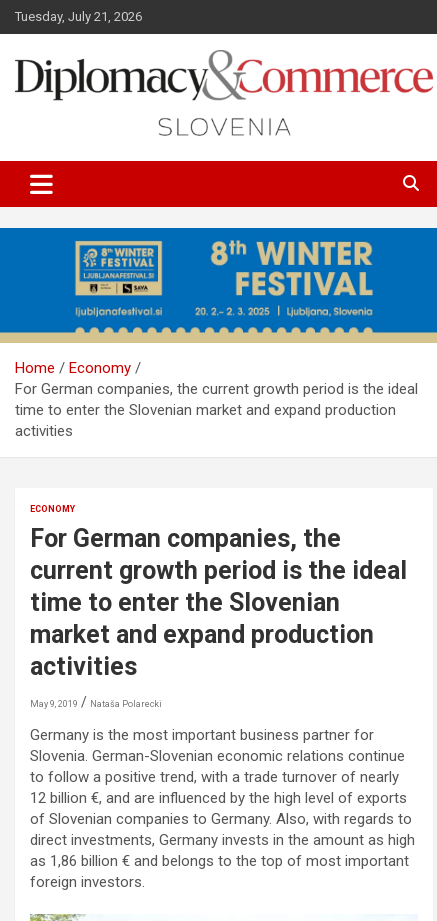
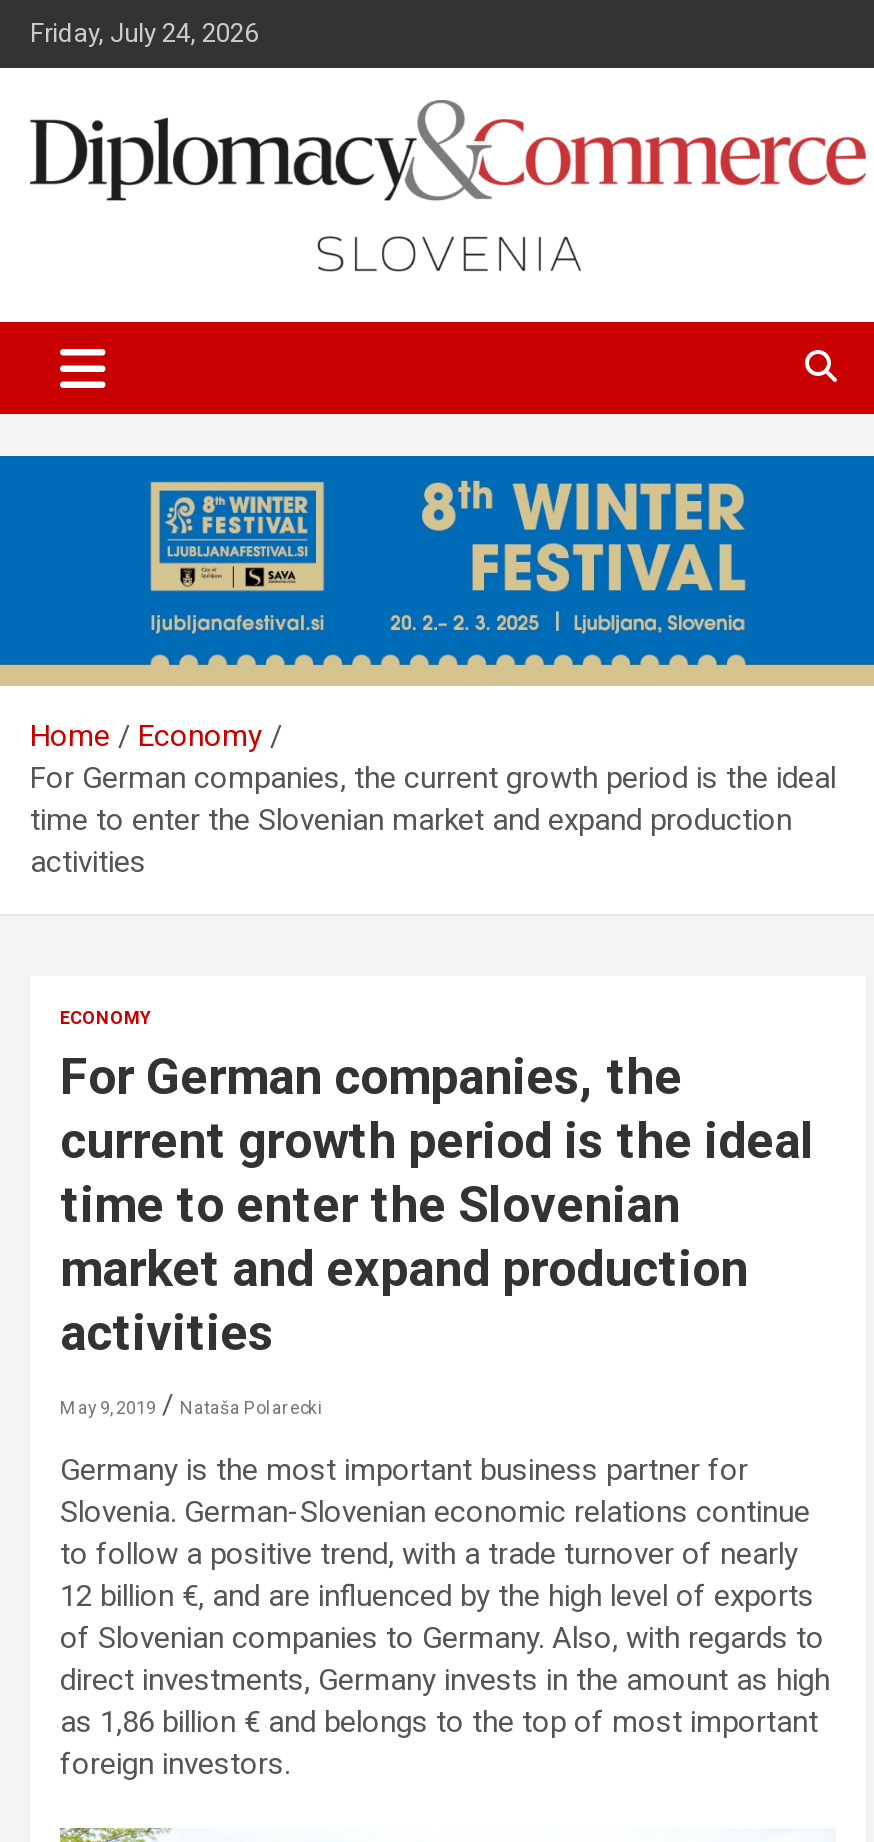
[15,9,142,24] Tuesday, July 21, 2026 -> [30,18,258,48] Friday, July 24, 2026

